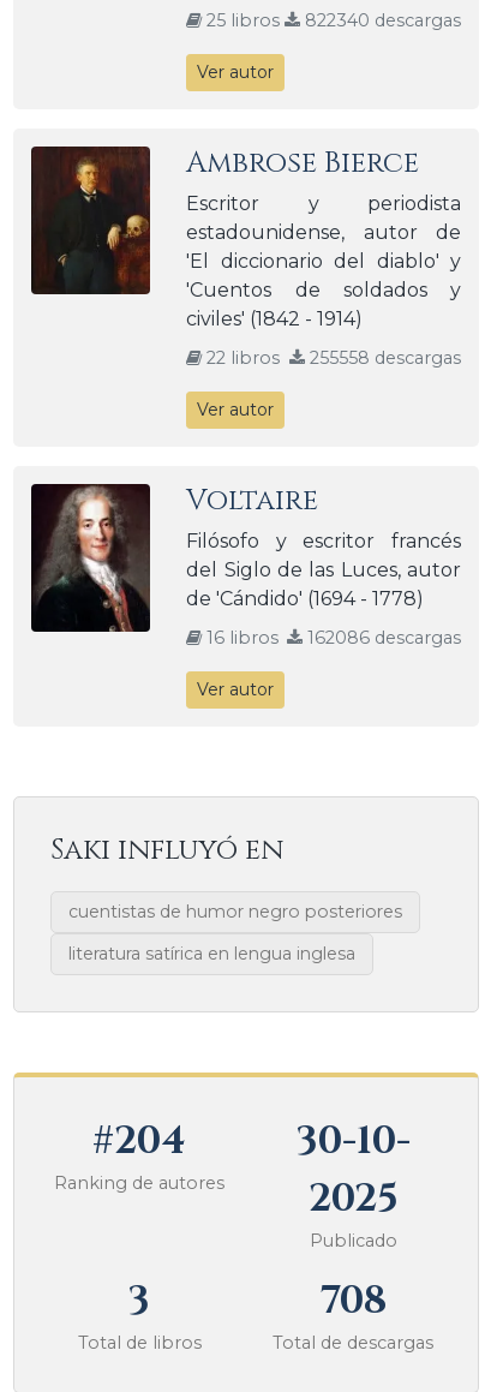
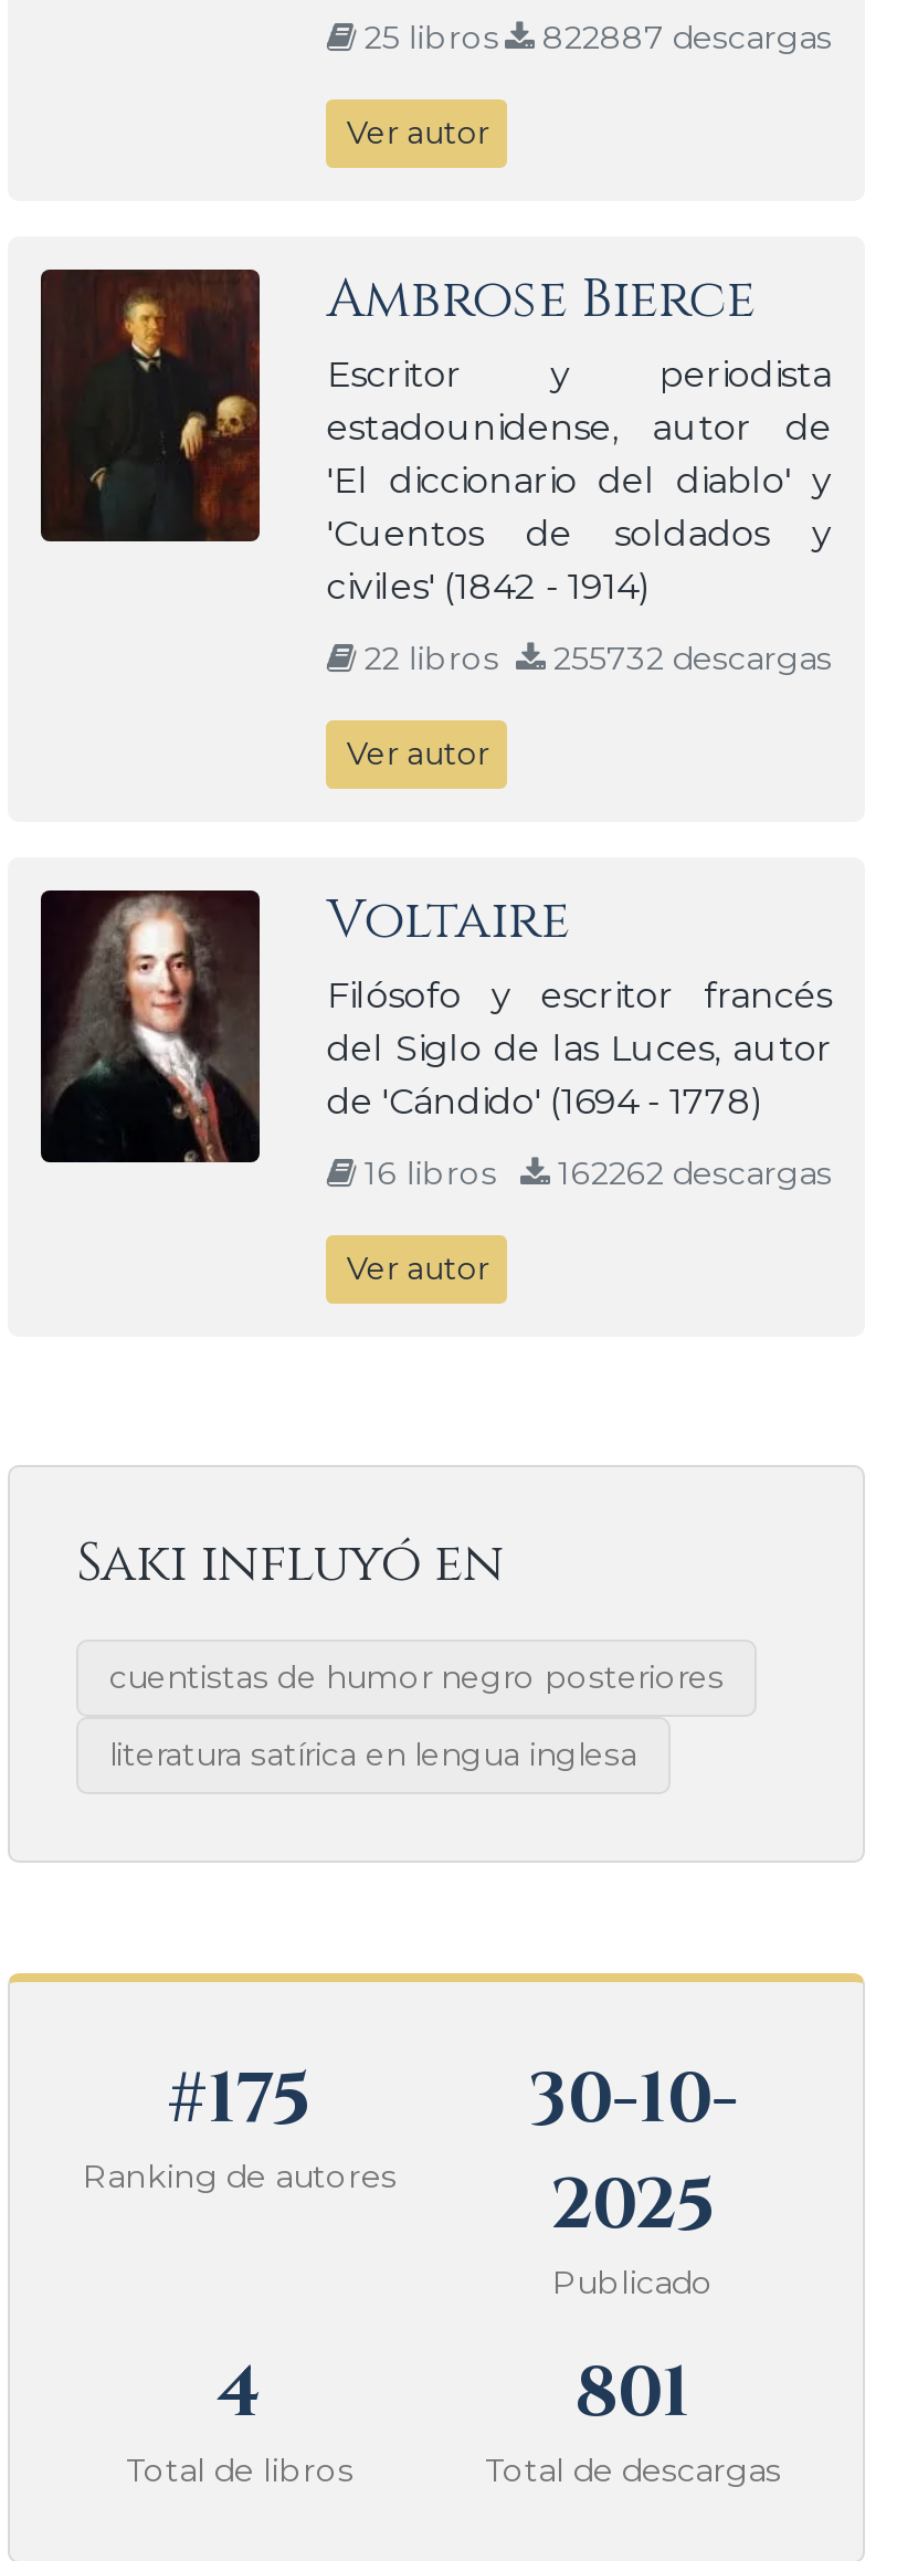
[202,10,461,31] 25 libros 822340 descargas -> [355,18,832,57] 25 libros 822887 descargas
[202,347,461,369] 22 libros 255558 descargas -> [355,639,832,678] 22 libros 255732 descargas
[202,627,461,649] 16 libros 162086 descargas -> [355,1153,832,1193] 16 libros 162262 descargas
[92,1116,186,1167] #204 -> [168,2053,312,2148] #175
[128,1275,150,1327] 3 -> [217,2347,263,2442] 4
[320,1275,386,1327] 708 -> [576,2347,690,2442] 801

